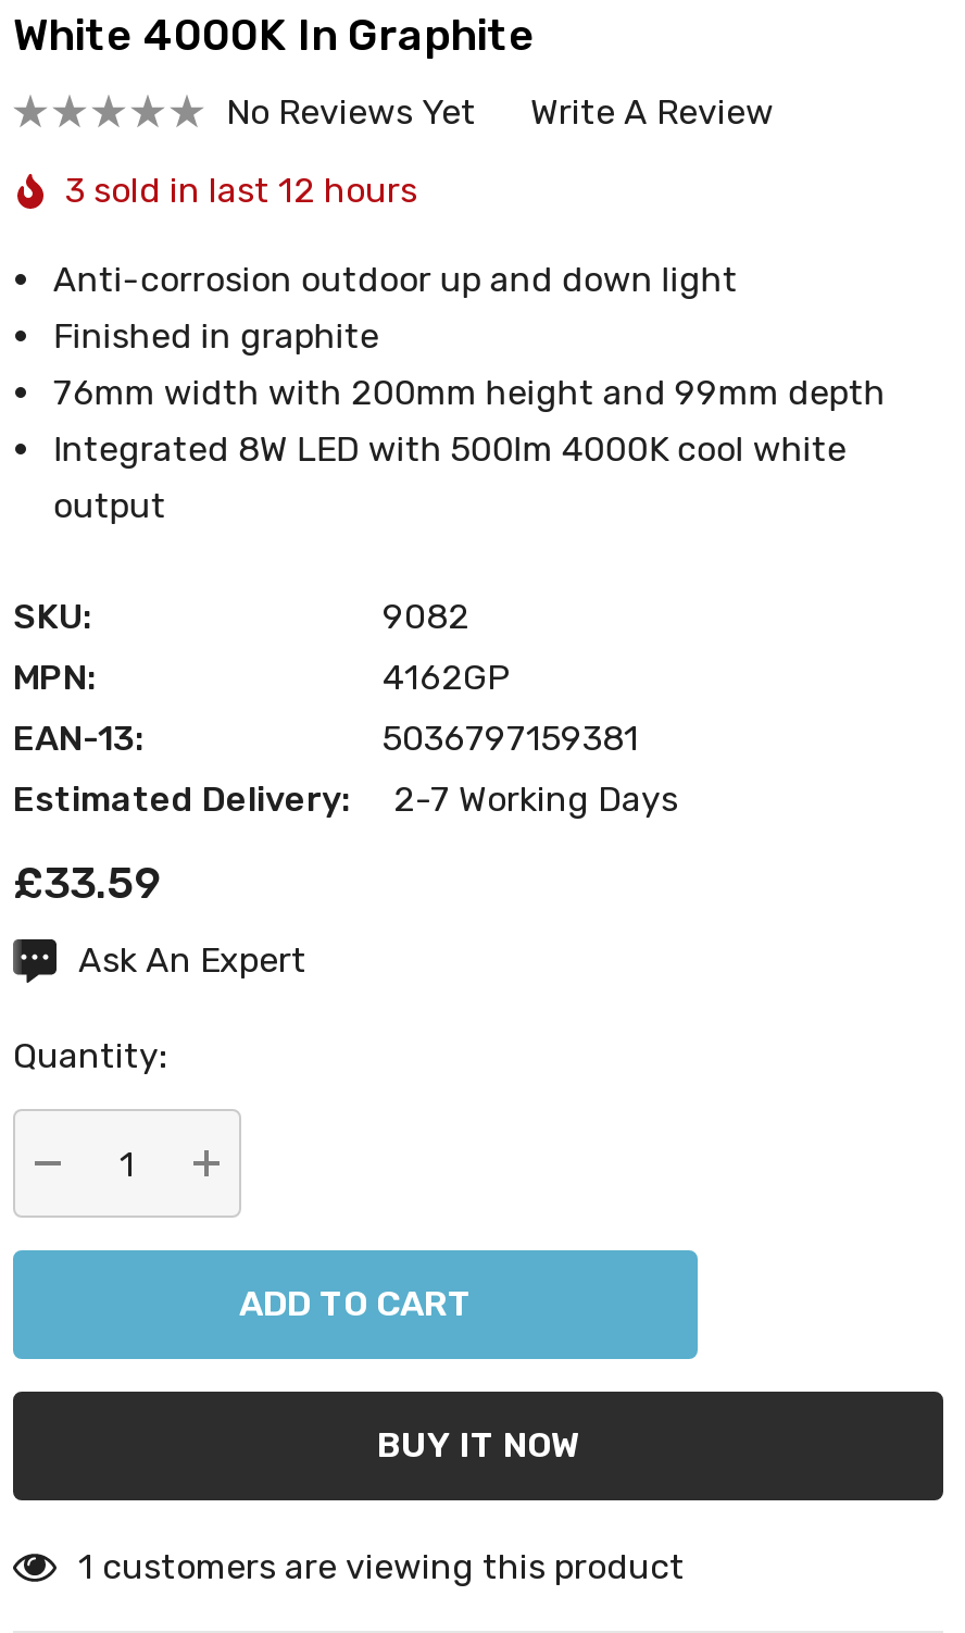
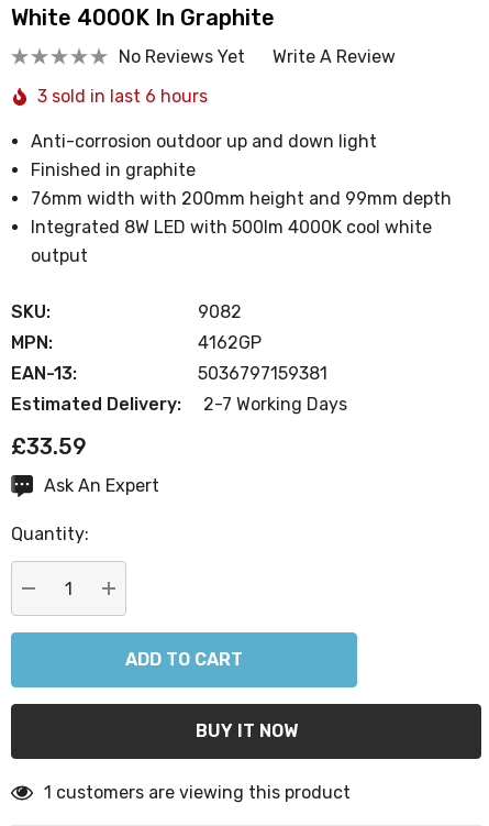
[65,170,417,211] 3 sold in last 12 hours -> [37,86,208,107] 3 sold in last 6 hours

